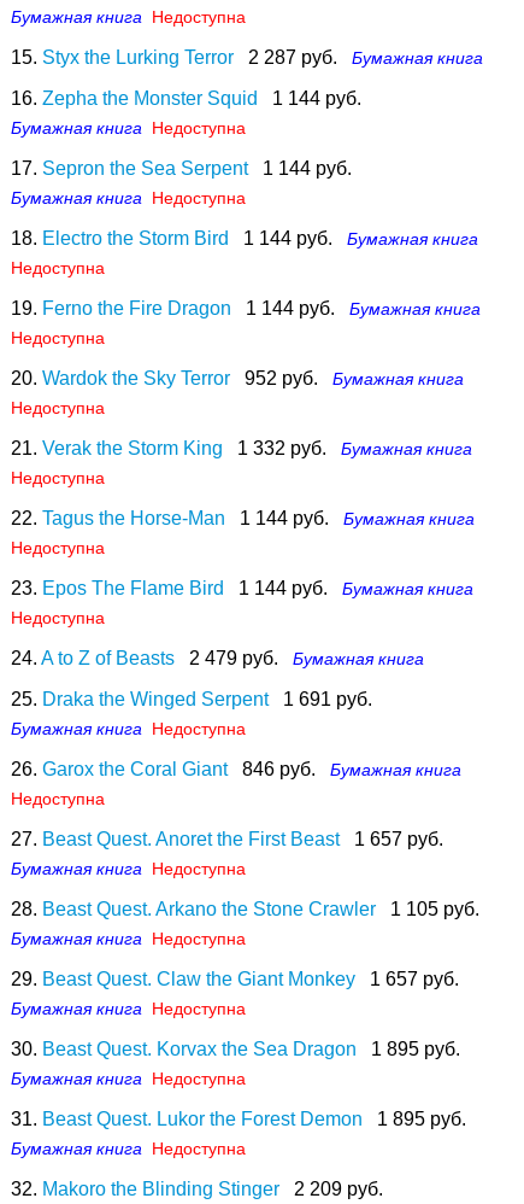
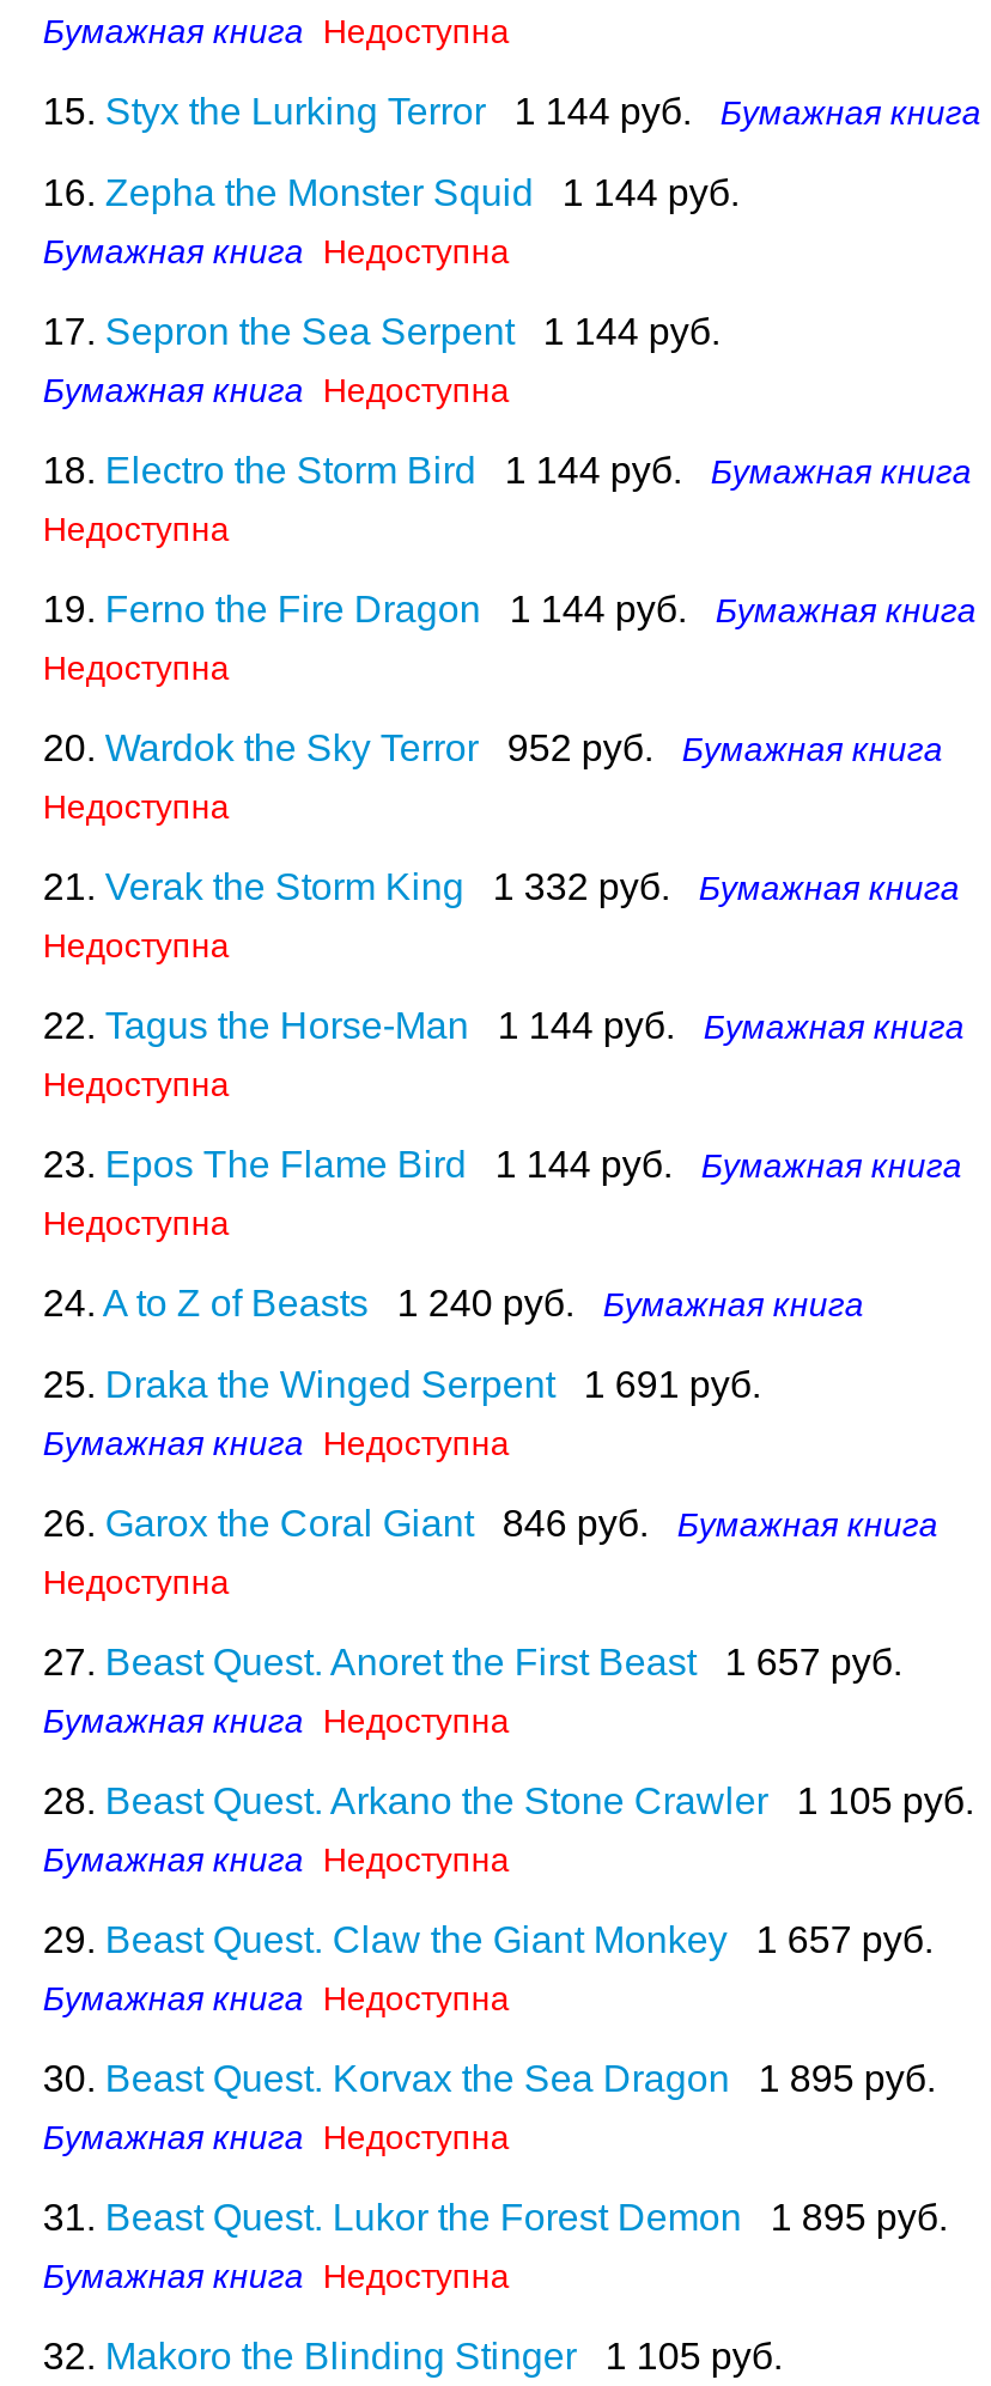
[11,47,484,68] 15. Styx the Lurking Terror 2 287 руб. Бумажная книга -> [43,91,981,132] 15. Styx the Lurking Terror 1 144 руб. Бумажная книга
[11,648,425,668] 24. A to Z of Beasts 2 479 руб. Бумажная книга -> [43,1283,864,1323] 24. A to Z of Beasts 1 240 руб. Бумажная книга
[11,1179,384,1199] 32. Makoro the Blinding Stinger 2 209 руб. -> [43,2336,783,2376] 32. Makoro the Blinding Stinger 1 105 руб.

